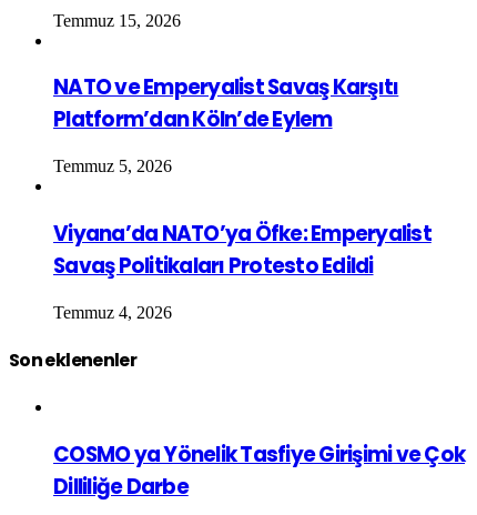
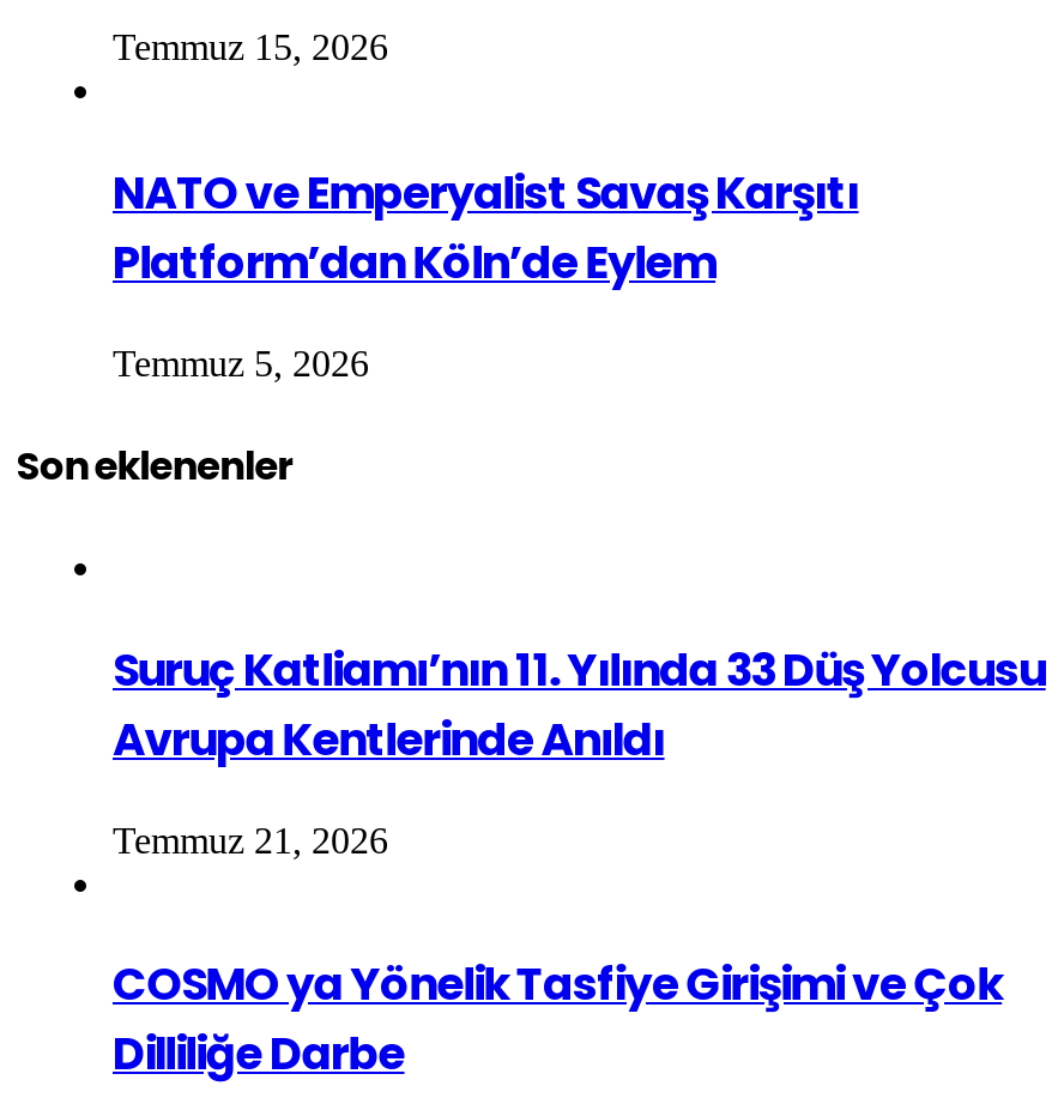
[53,219,431,321] Viyana’da NATO’ya Öfke: Emperyalist | Savaş Politikaları Protesto Edildi | Temmuz 4, 2026 -> none
moved [9,347,136,373] -> [17,439,292,494]: Son eklenenler
none -> [113,637,1046,860] Suruç Katliamı’nın 11. Yılında 33 Düş Yolcusu | Avrupa Kentlerinde Anıldı | Temmuz 21, 2026

